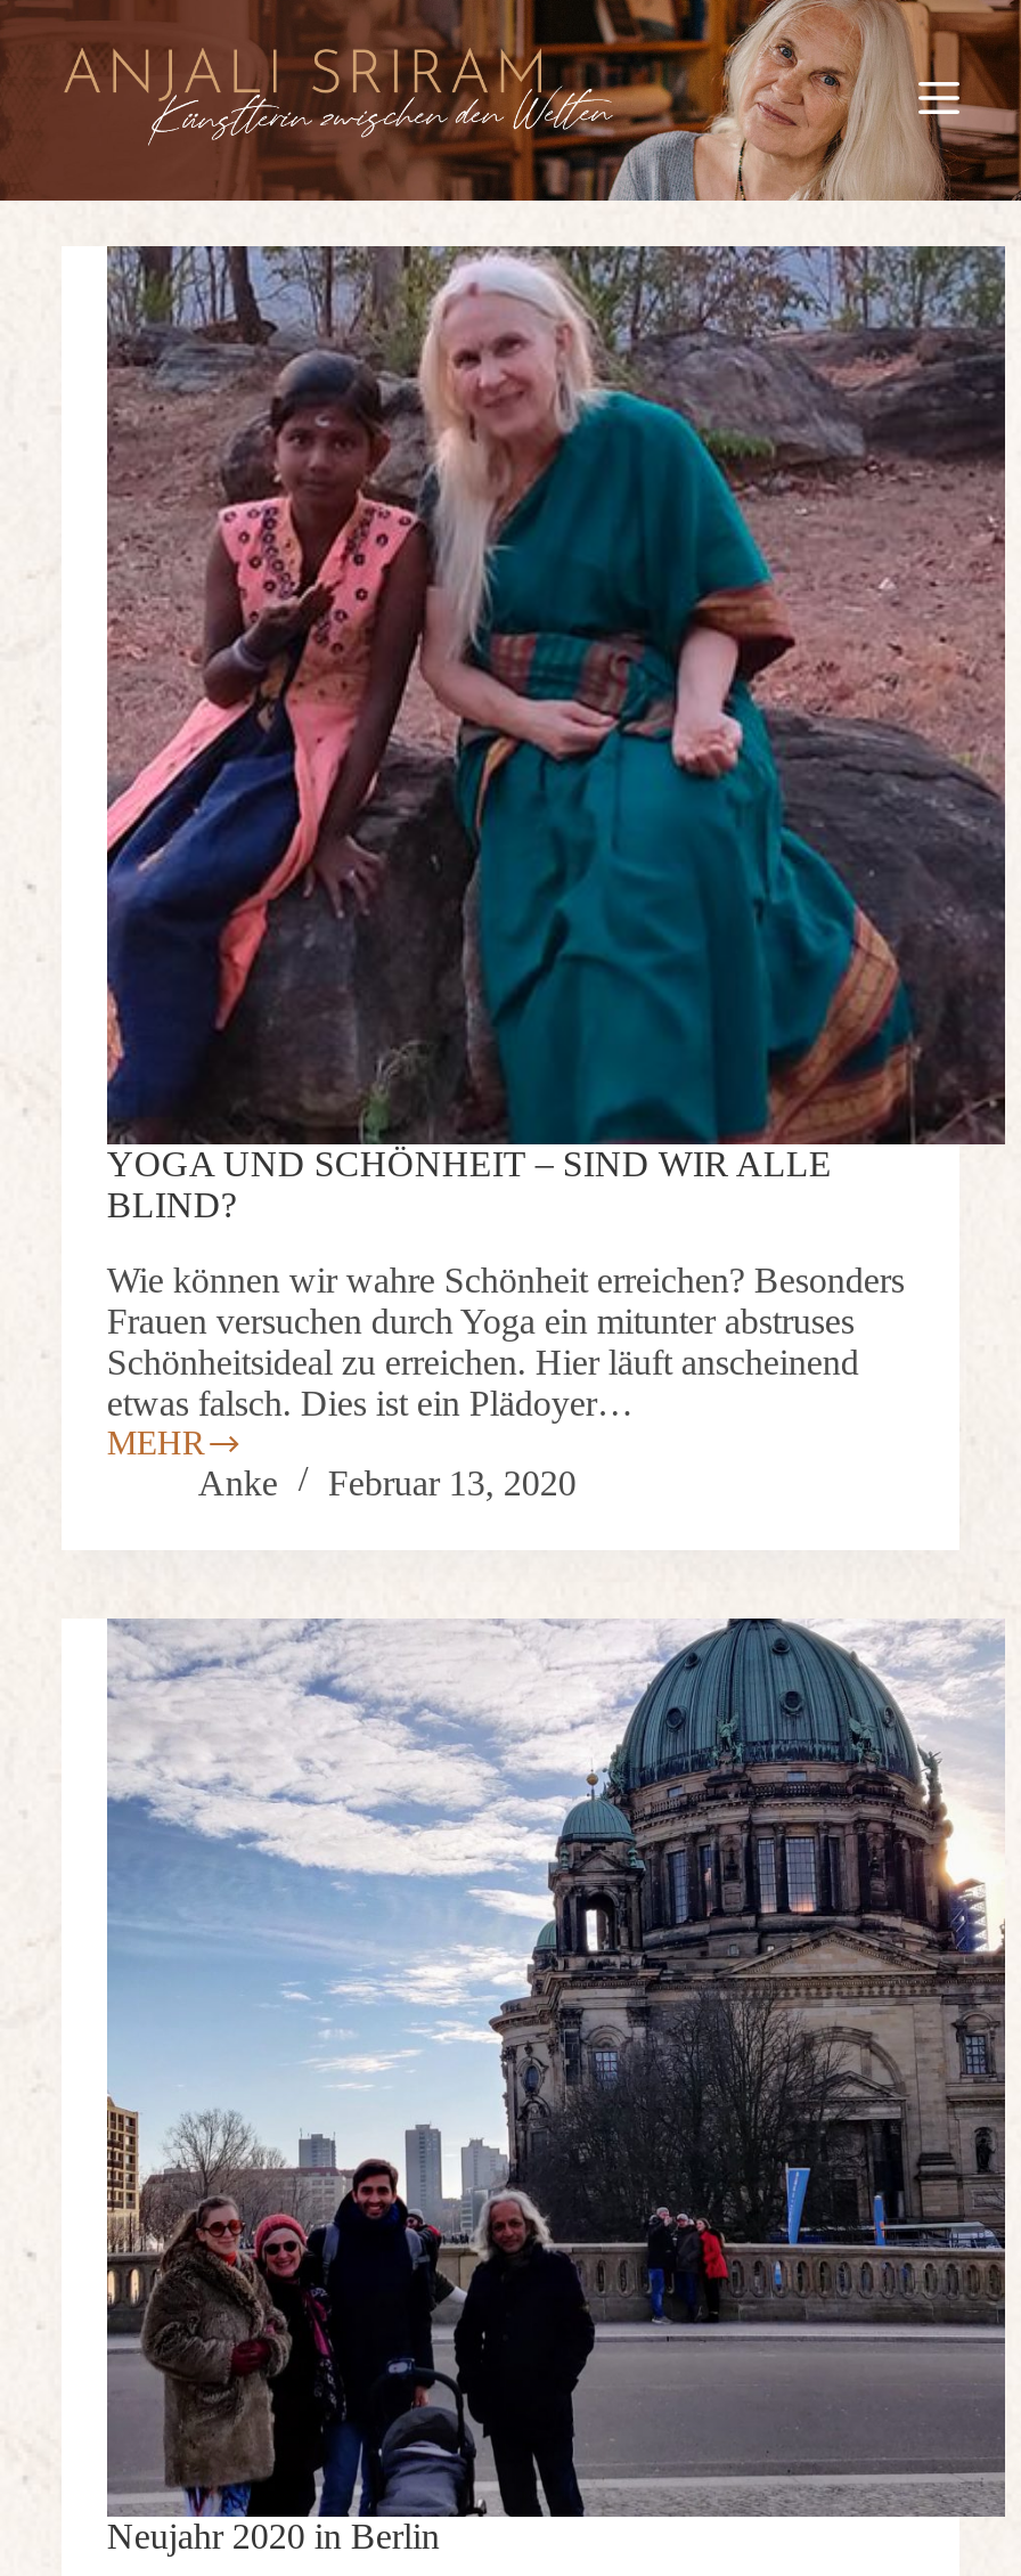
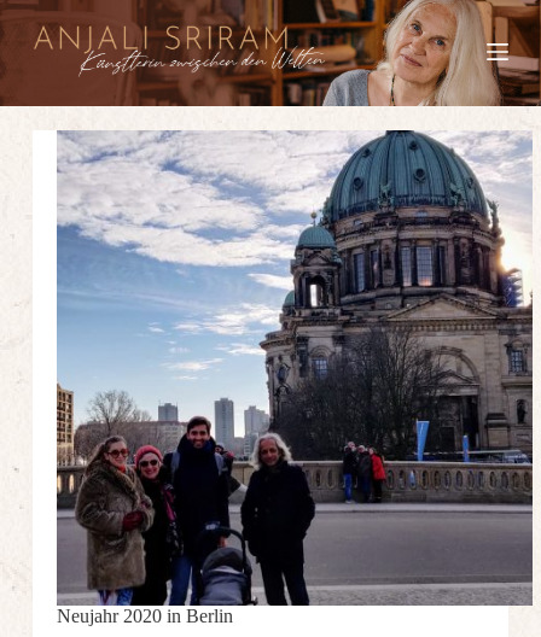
[105,244,1007,1144] [image] -> [57,130,533,368] [image]
[107,1145,905,1502] YOGA UND SCHÖNHEIT – SIND WIR ALLE | BLIND? | Wie können wir wahre Schönheit erreichen? Besonders | Frauen versuchen durch Yoga ein mitunter abstruses | Schönheitsideal zu erreichen. Hier läuft anscheinend | etwas falsch. Dies ist ein Plädoyer… | MEHR | Anke | Februar 13, 2020 -> none

